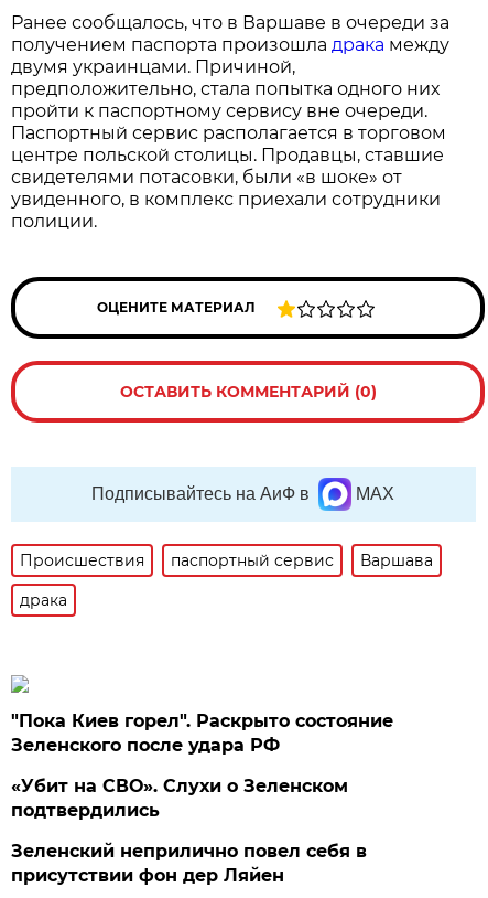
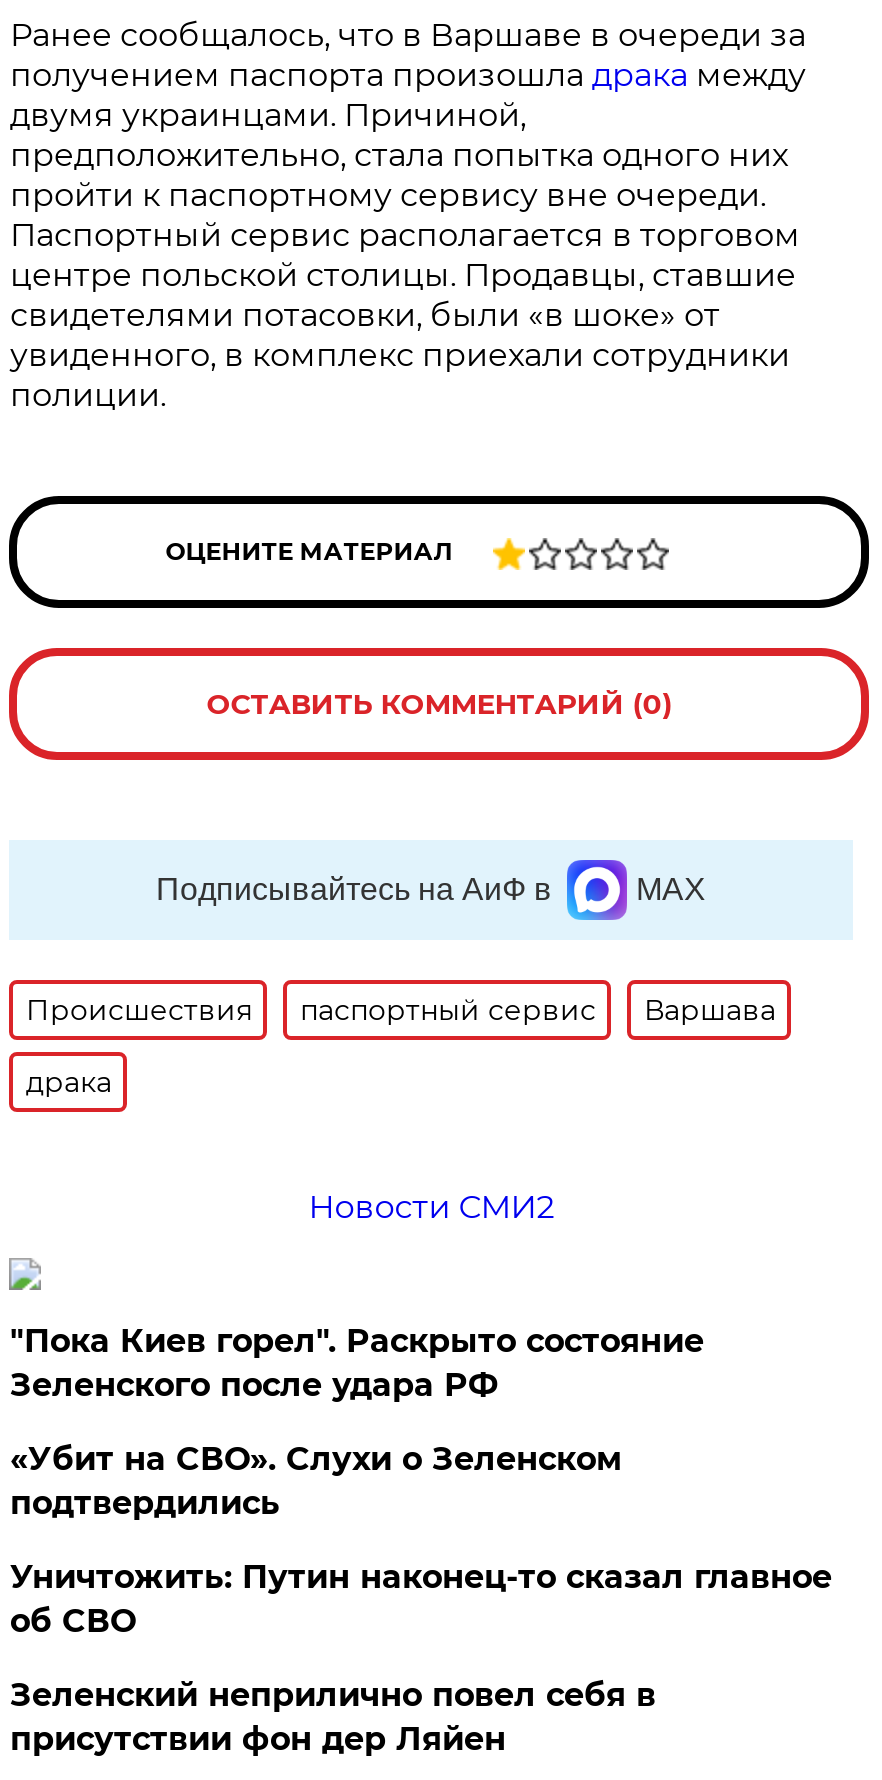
none -> [308,1188,554,1226] Новости СМИ2
none -> [10,1558,832,1640] Уничтожить: Путин наконец-то сказал главное | об СВО

